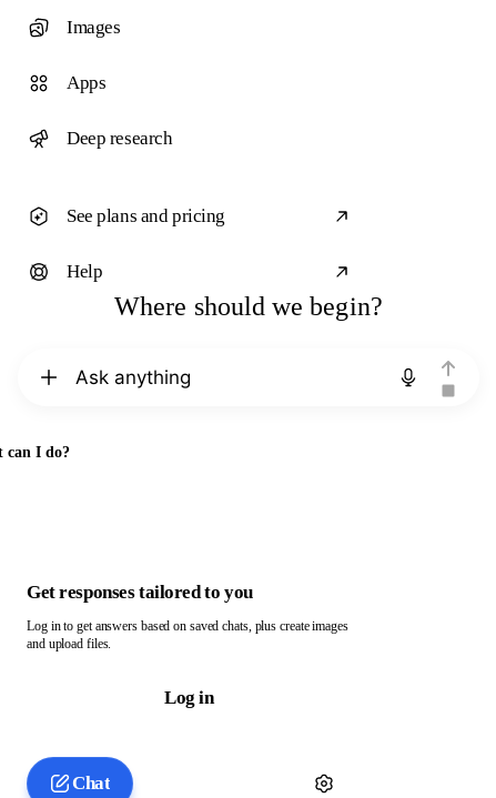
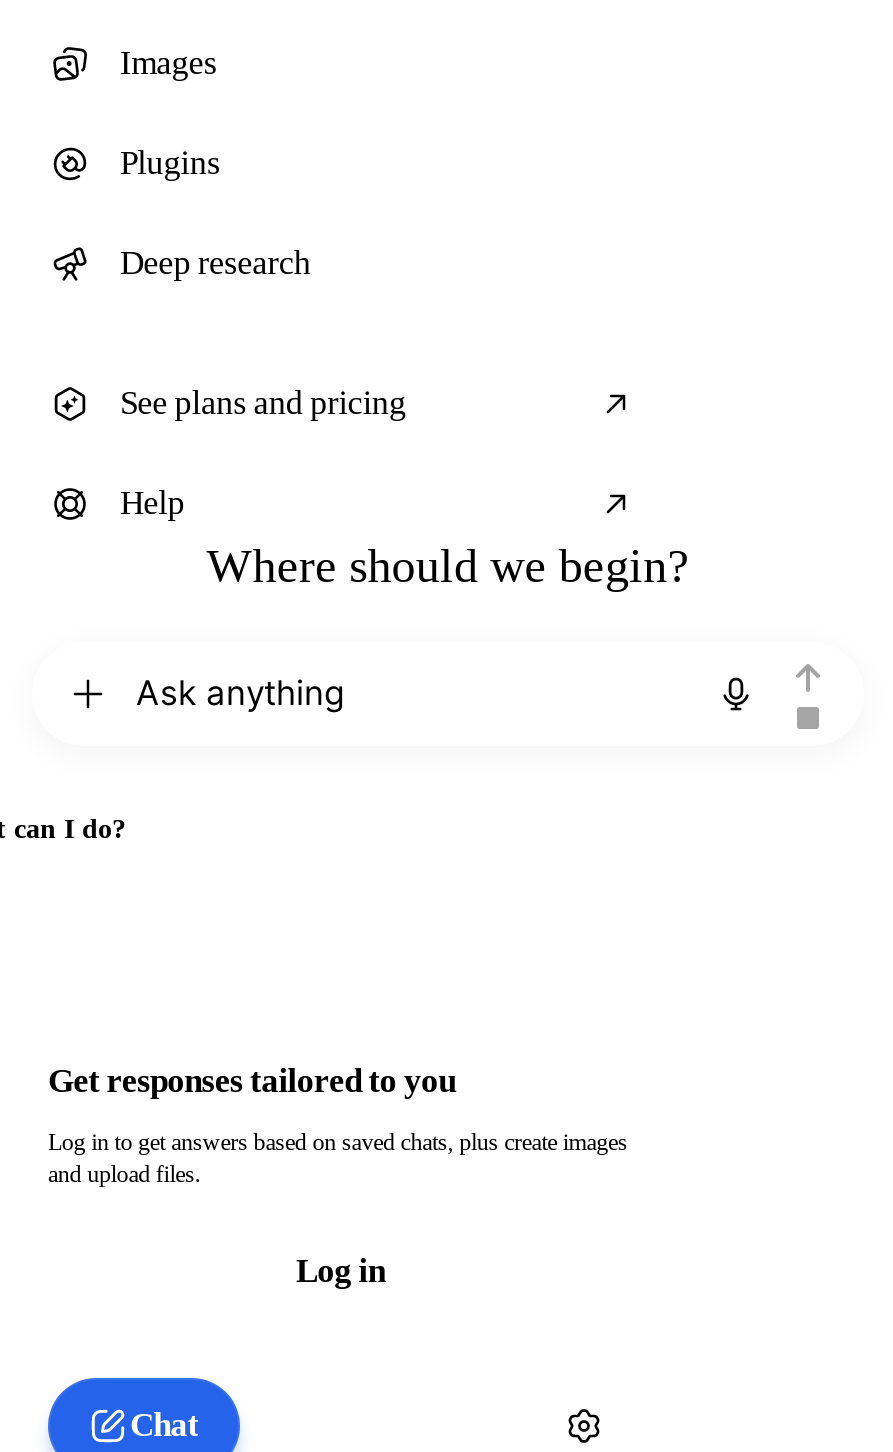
[67,72,106,93] Apps -> [120,144,220,182] Plugins

